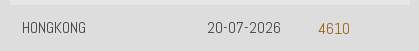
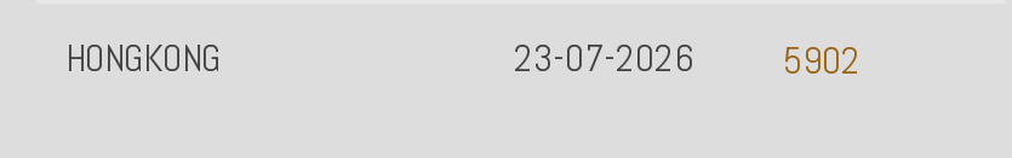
[207,18,281,38] 20-07-2026 -> [514,35,693,83] 23-07-2026
[318,18,350,38] 4610 -> [783,36,861,84] 5902

